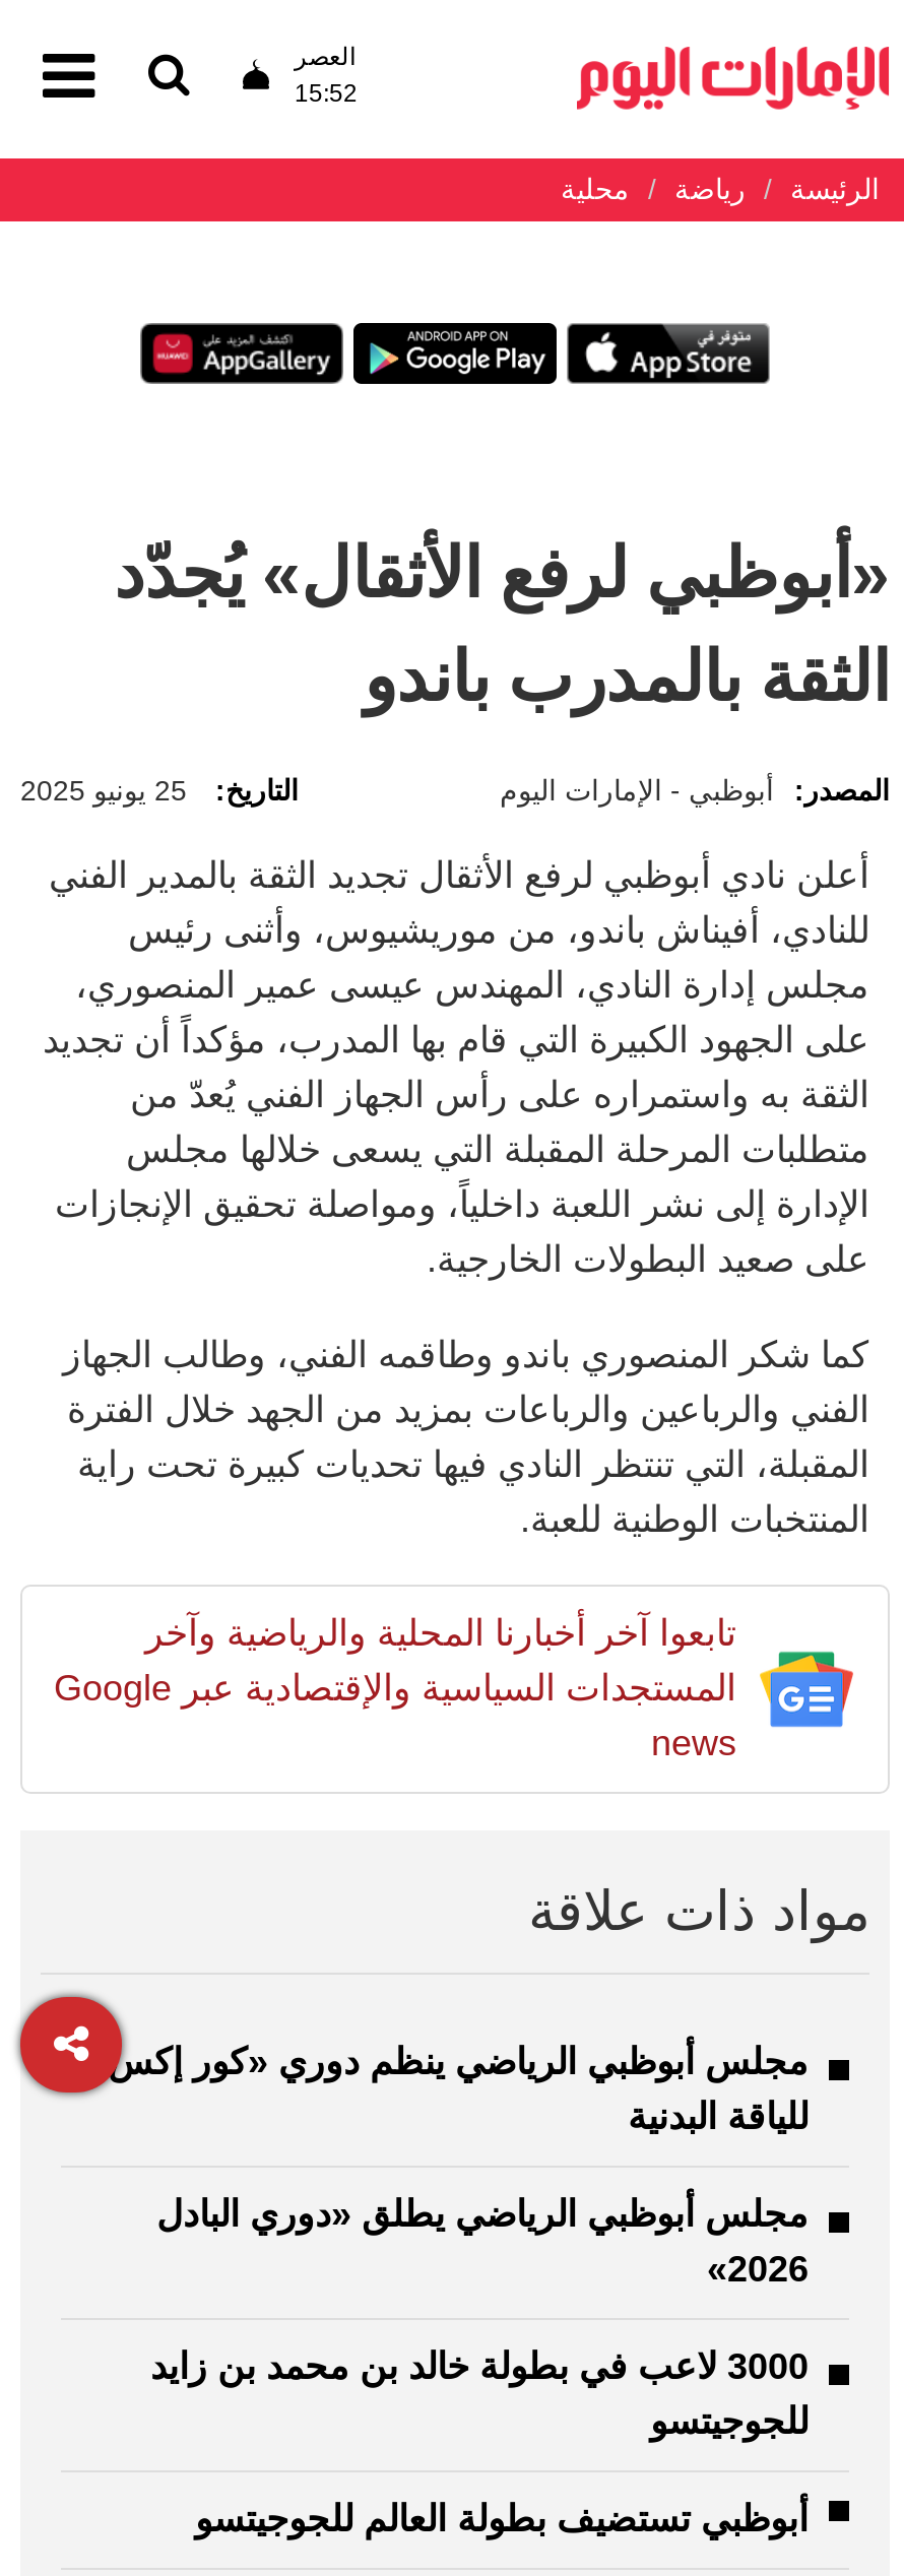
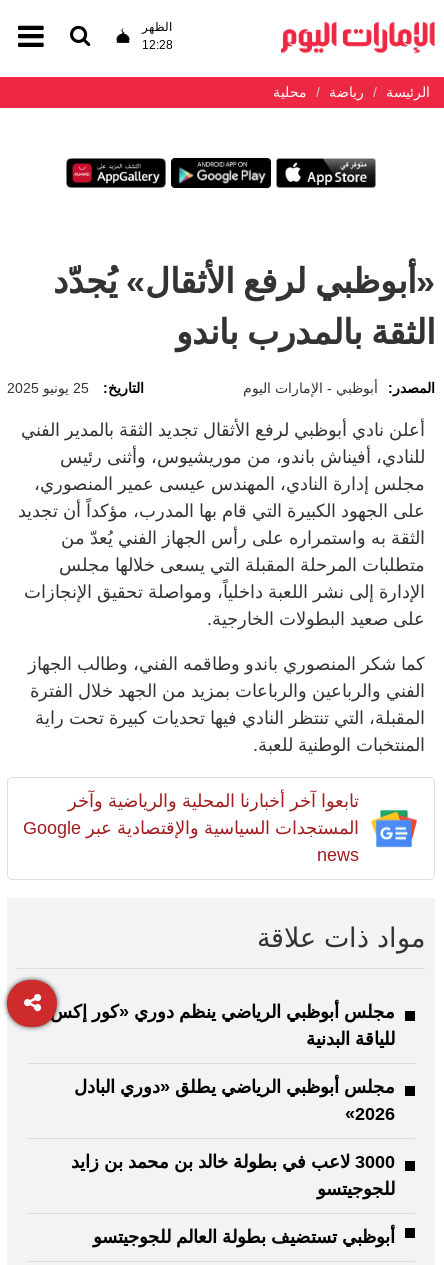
[295,42,358,107] العصر | 15:52 -> [142,20,173,52] الظهر | 12:28

